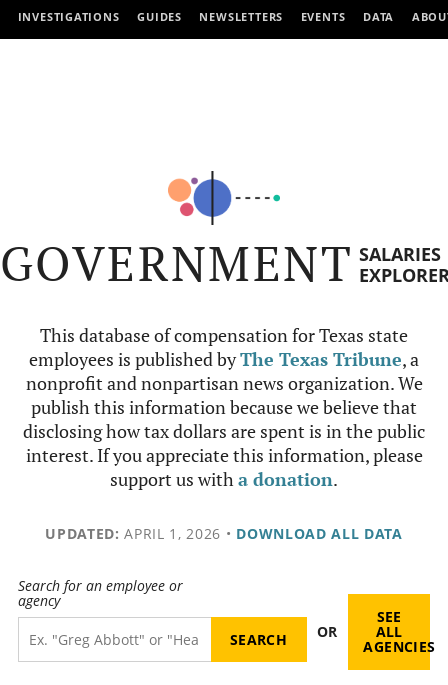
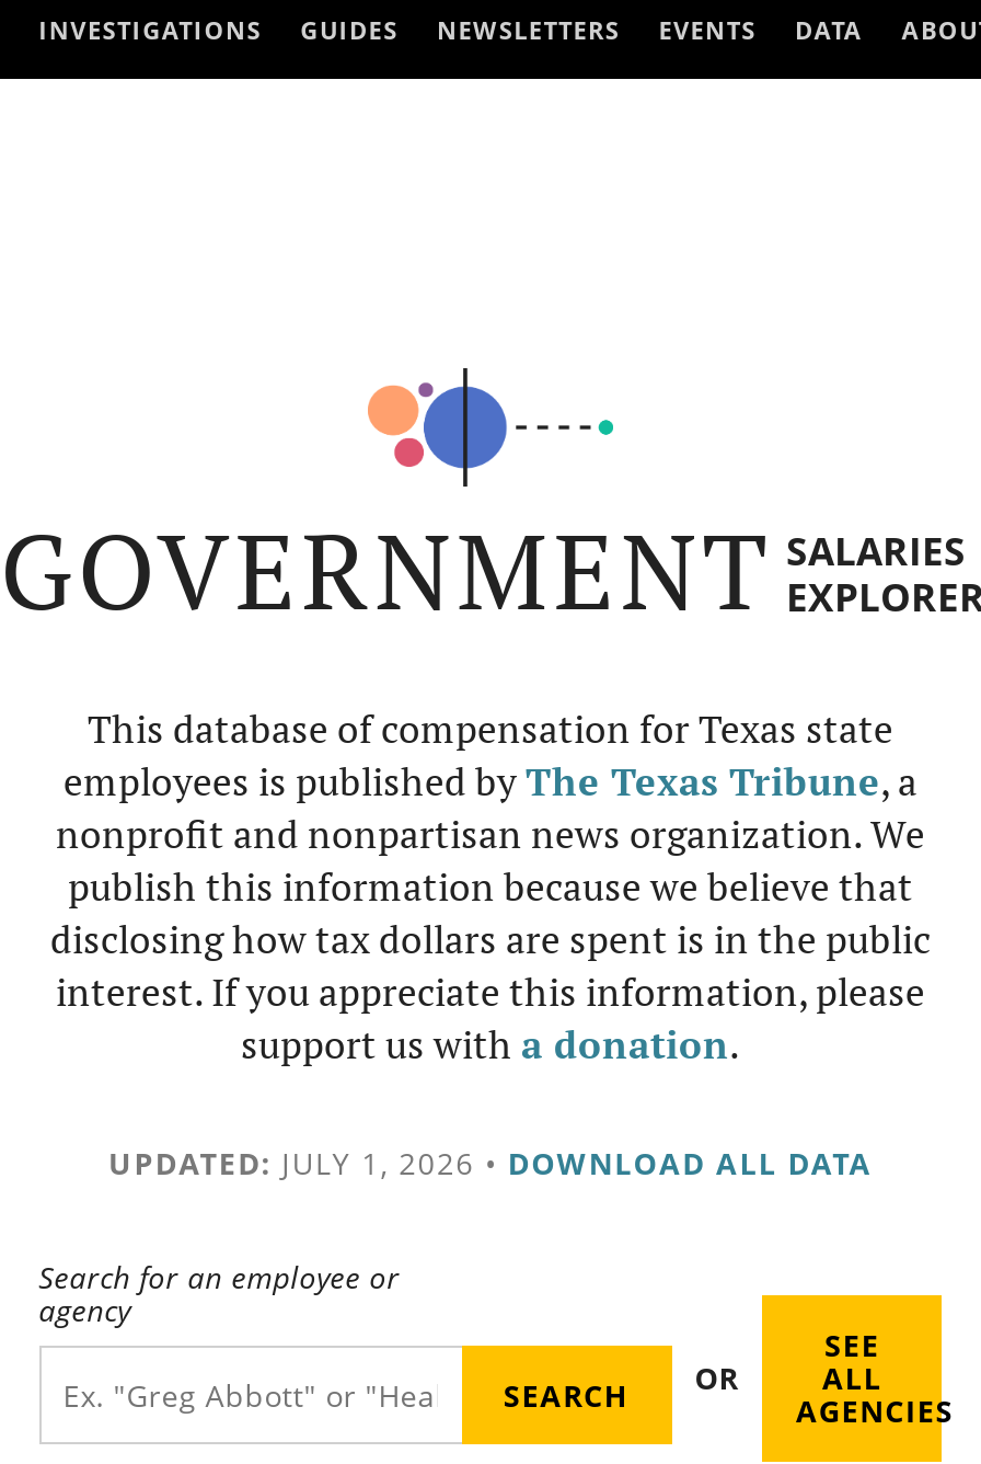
[45,524,403,543] UPDATED: APRIL 1, 2026 • DOWNLOAD ALL DATA -> [108,1142,873,1183] UPDATED: JULY 1, 2026 • DOWNLOAD ALL DATA

